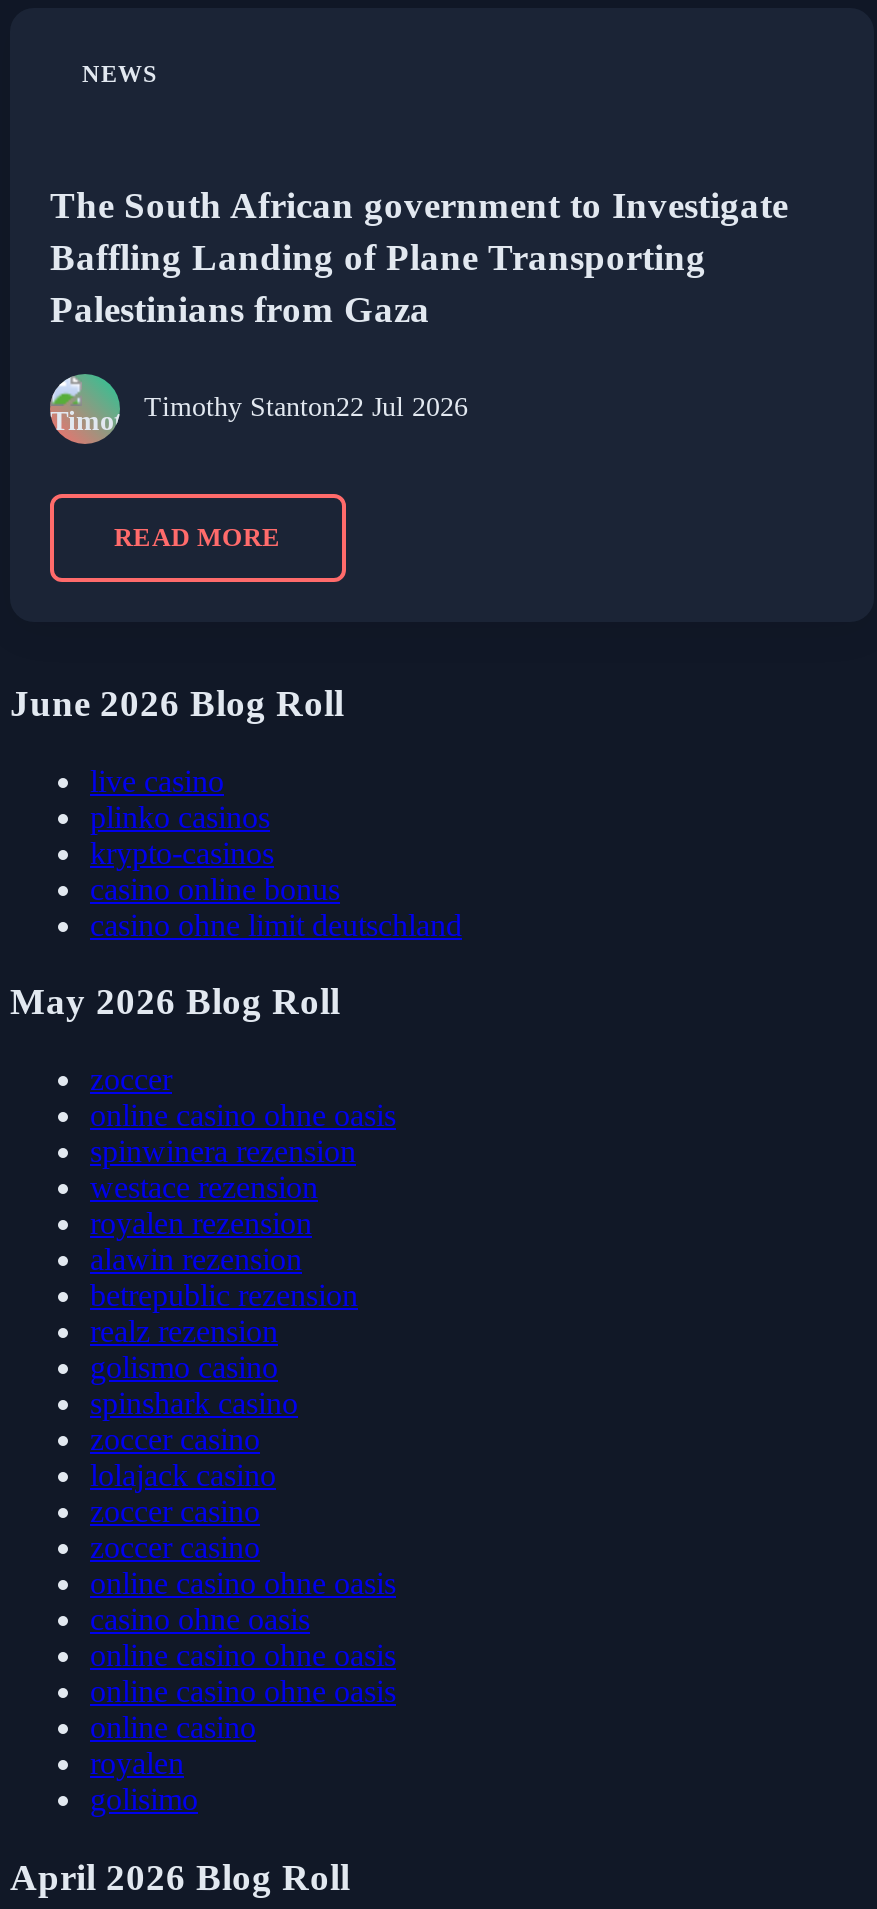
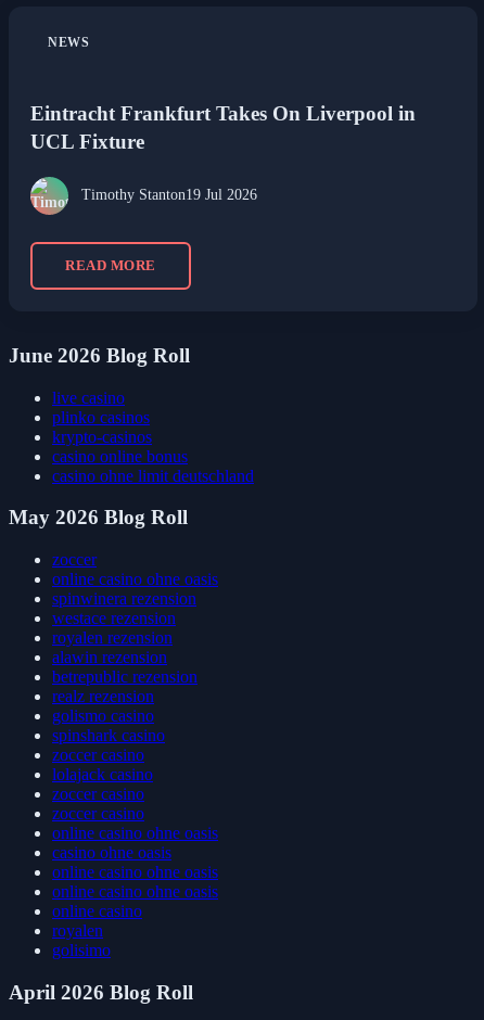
[50,184,788,330] The South African government to Investigate | Baffling Landing of Plane Transporting | Palestinians from Gaza -> [30,102,416,153] Eintracht Frankfurt Takes On Liverpool in | UCL Fixture
[144,393,468,423] Timothy Stanton22 Jul 2026 -> [81,187,257,203] Timothy Stanton19 Jul 2026

